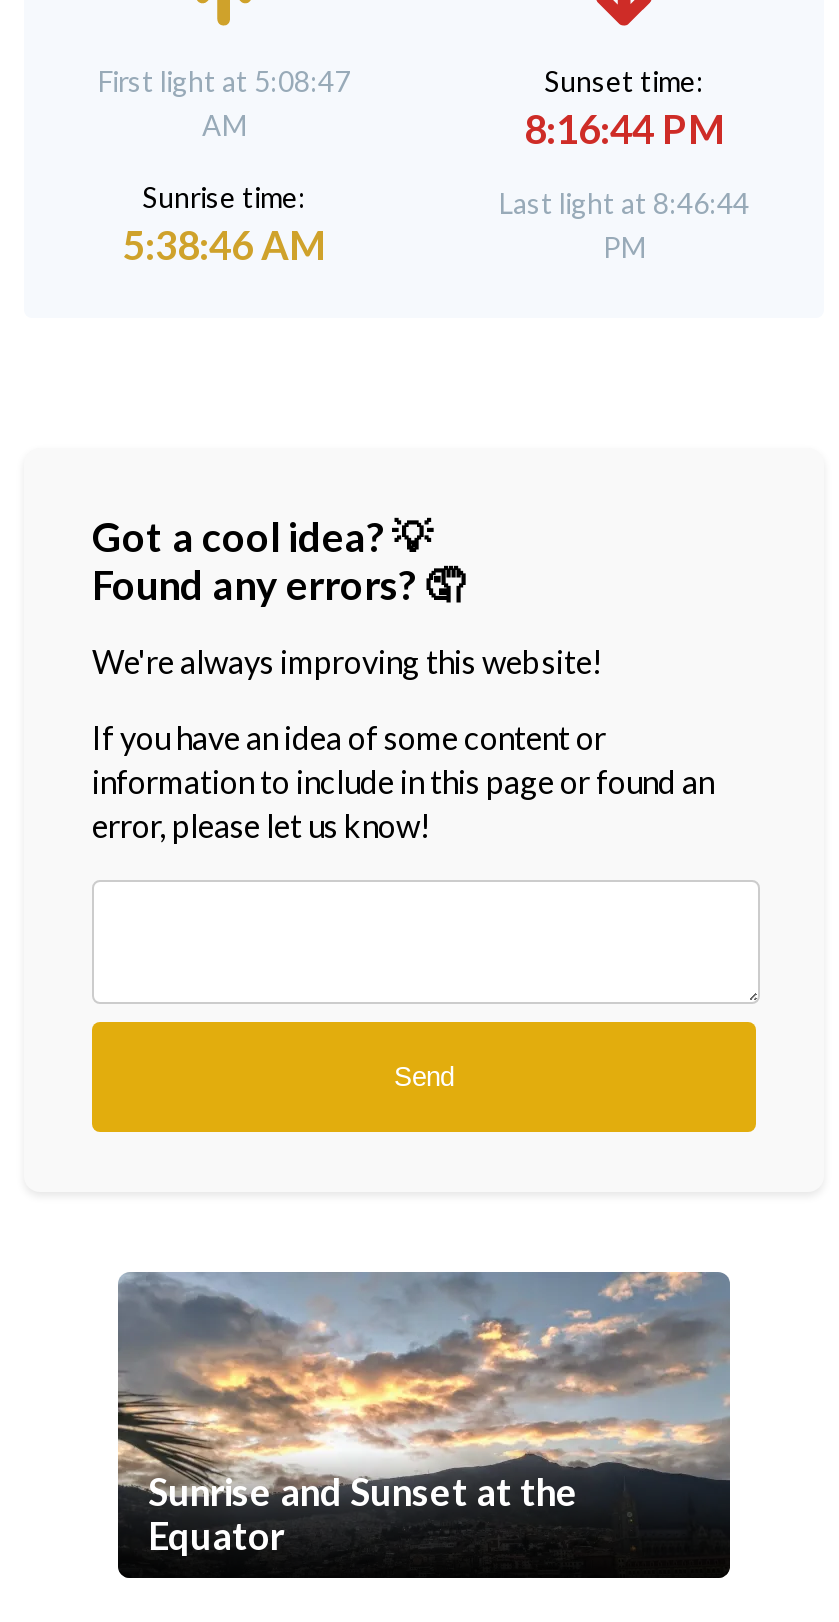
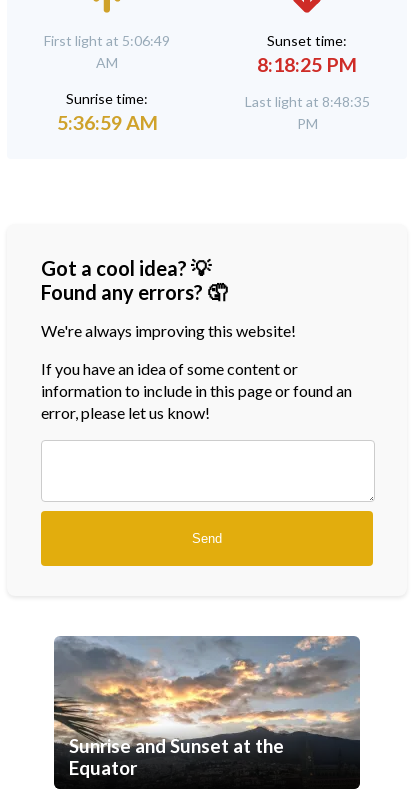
[98,64,350,98] First light at 5:08:47 -> [44,32,170,49] First light at 5:06:49
[524,106,724,152] 8:16:44 PM -> [257,53,357,76] 8:18:25 PM
[499,186,749,220] Last light at 8:46:44 -> [244,93,369,110] Last light at 8:48:35
[123,222,325,268] 5:38:46 AM -> [56,111,157,134] 5:36:59 AM

